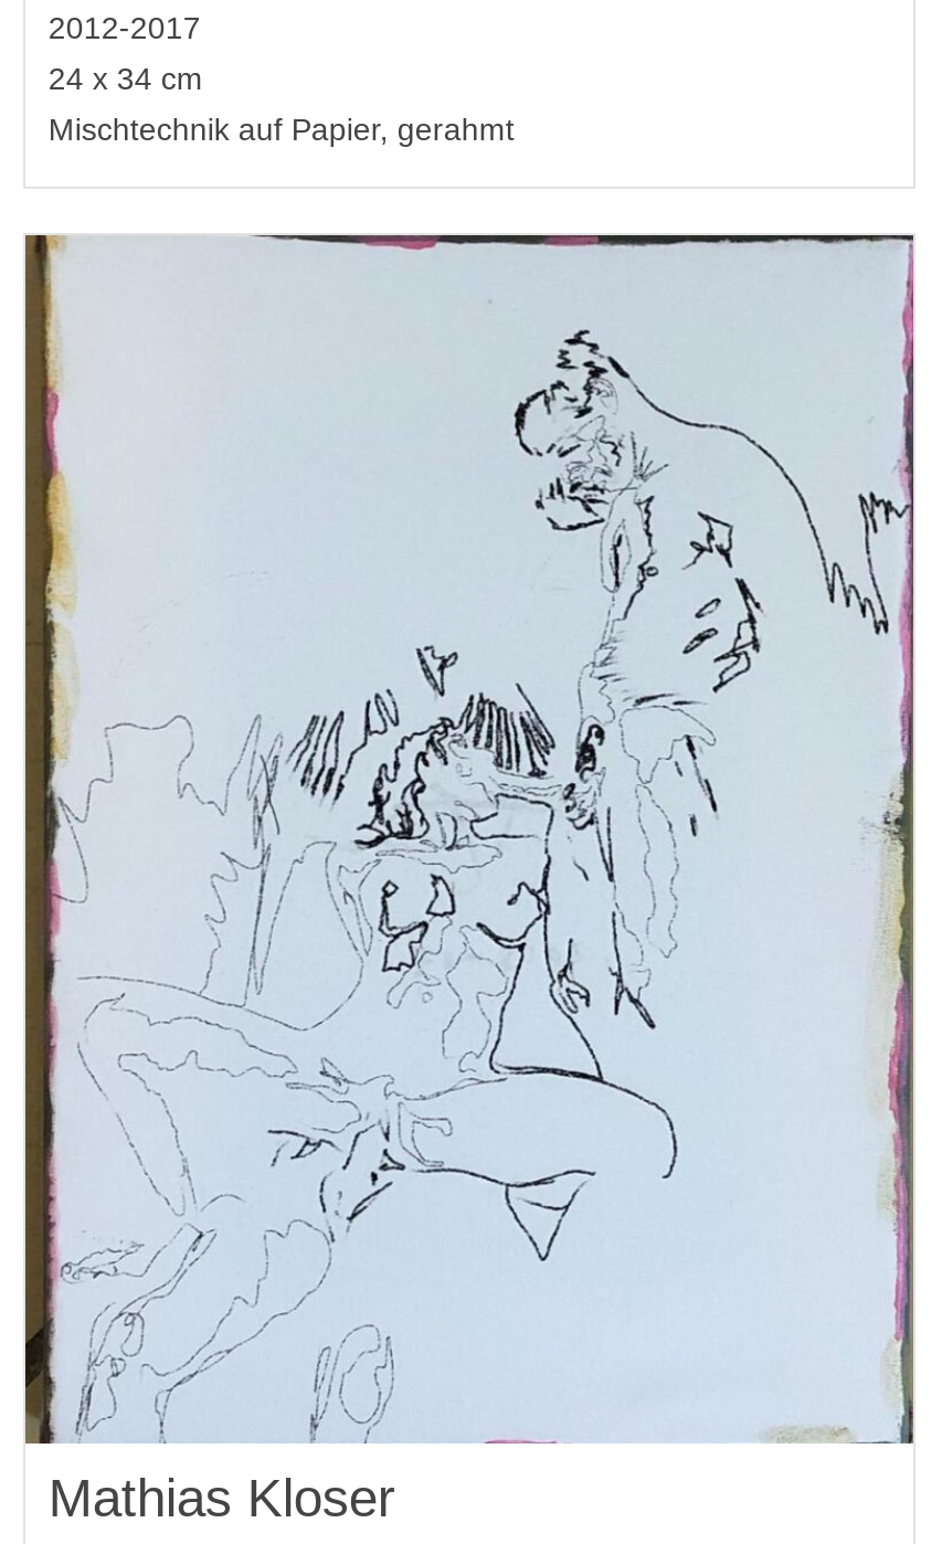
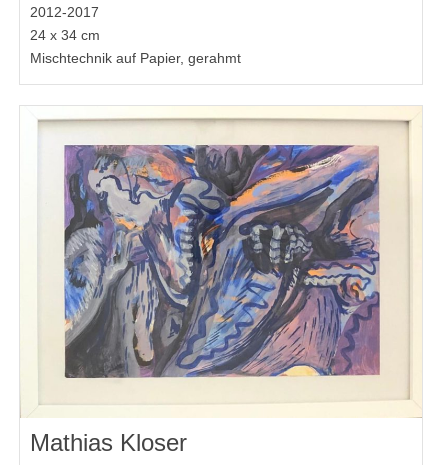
[23,232,915,1447] [image] -> [20,106,422,418] [image]

